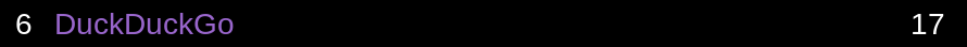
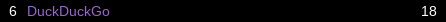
[911,6,945,41] 17 -> [421,3,437,19] 18

